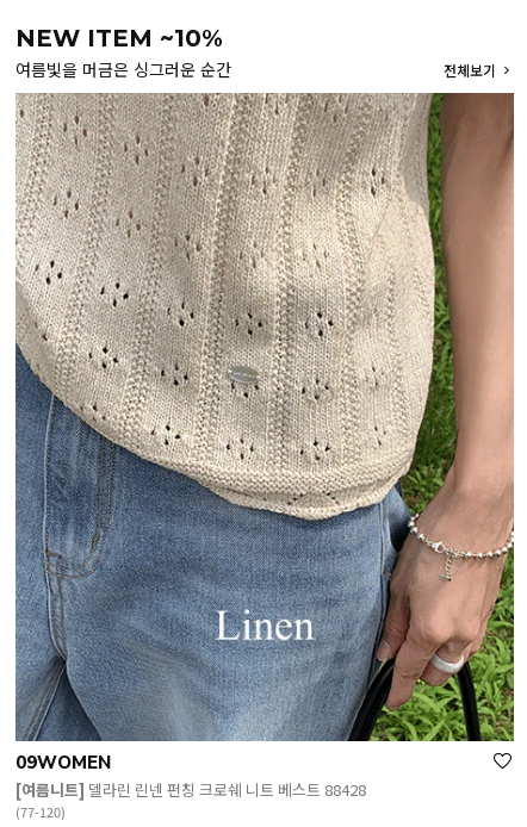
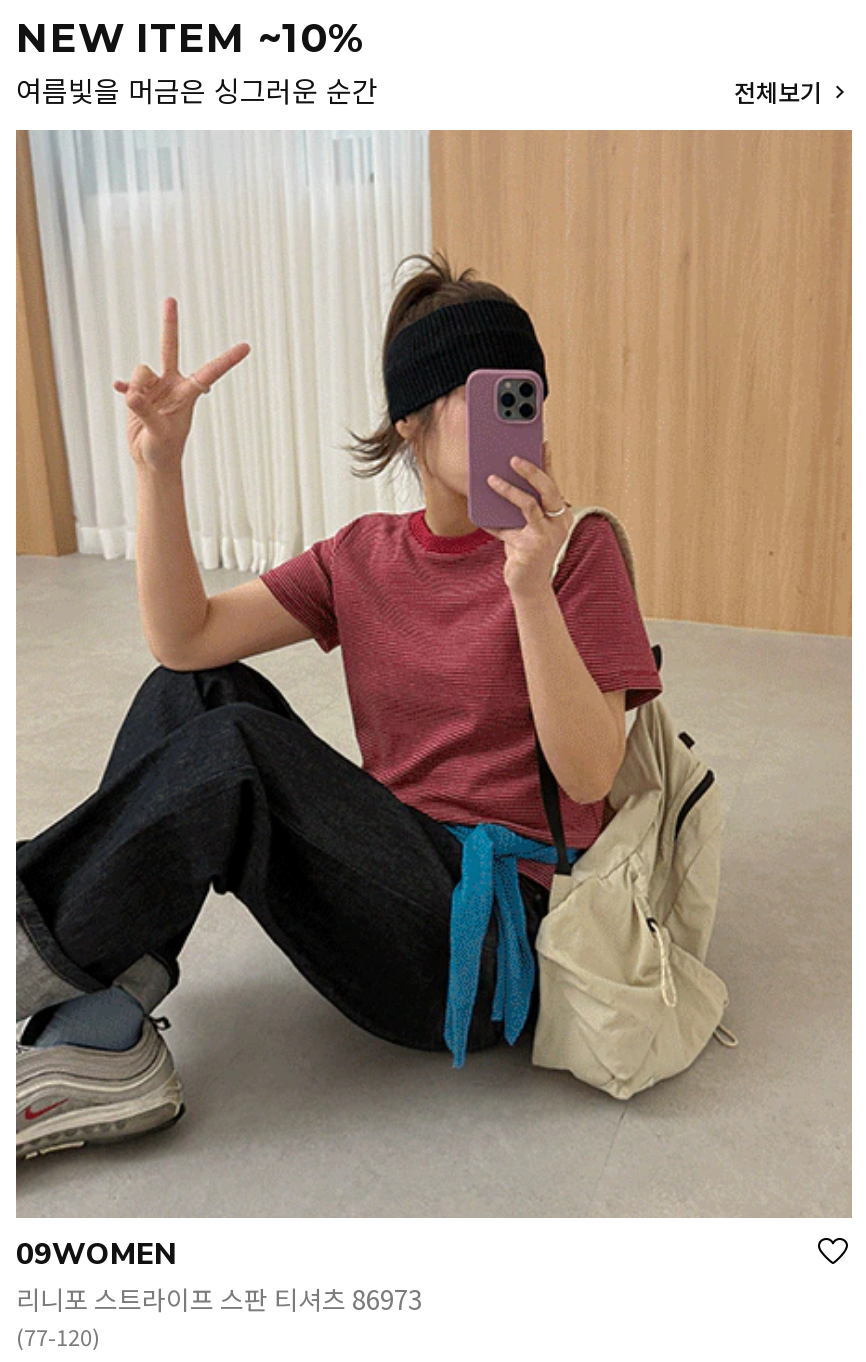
[14,92,515,801] [image] | [여름니트] 델라린 린넨 펀칭 크로쉐 니트 베스트 88428 -> [14,128,852,1319] [image] | 리니포 스트라이프 스판 티셔츠 86973

